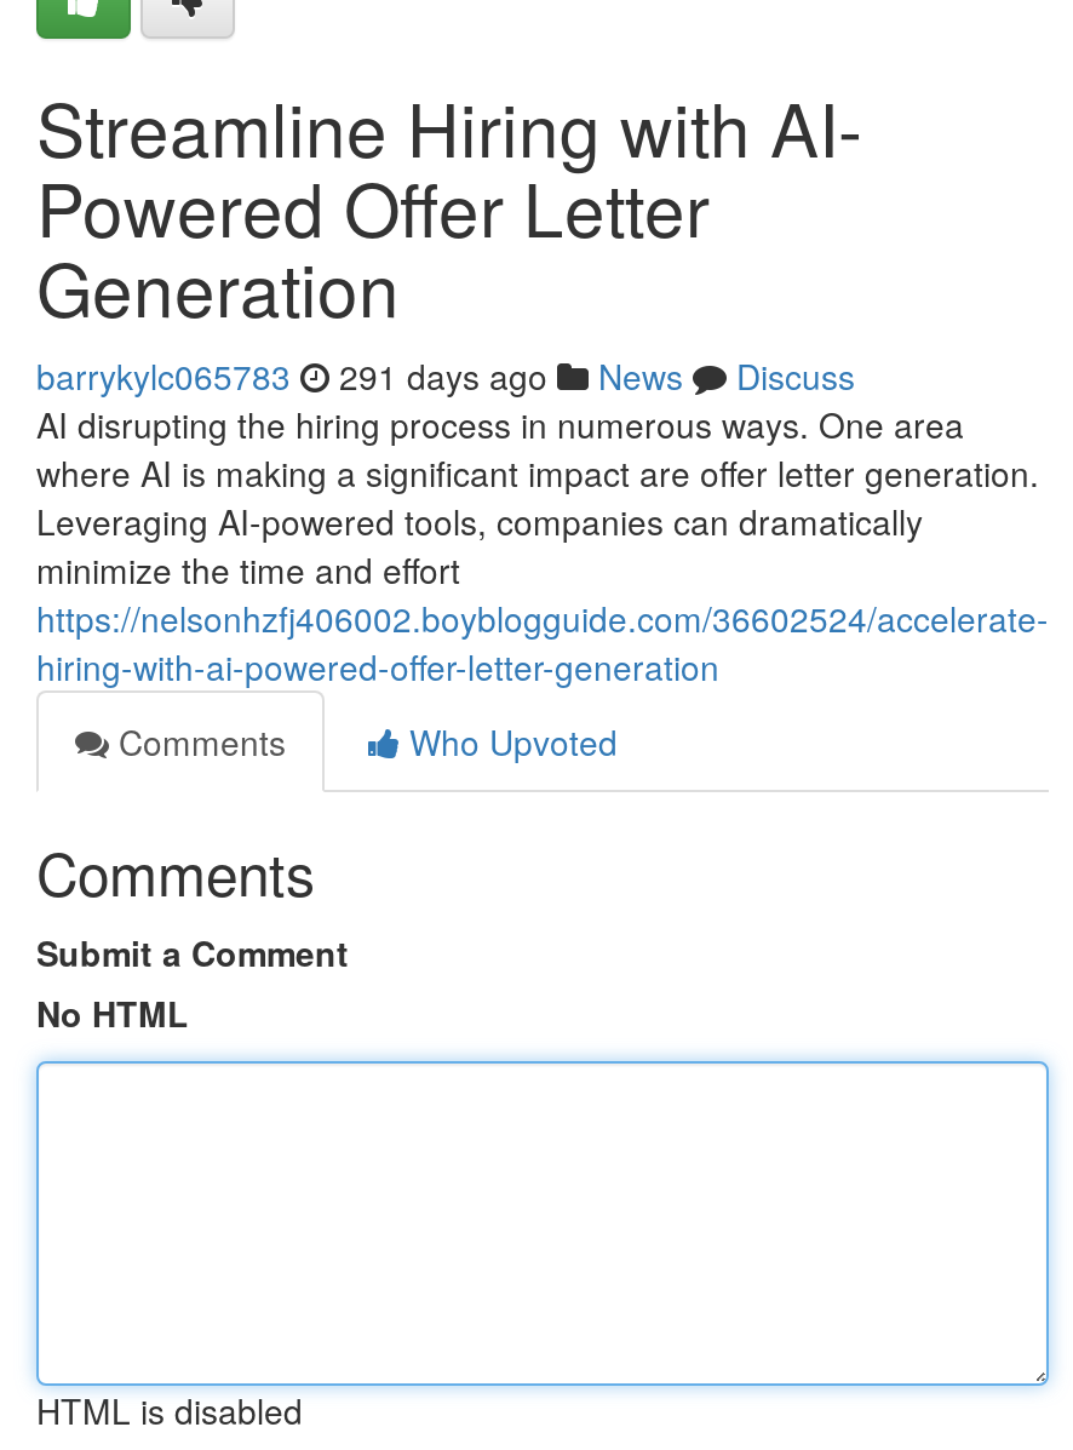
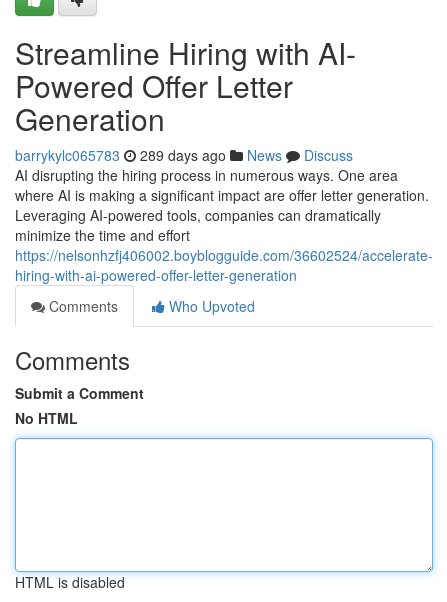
[36,351,855,400] barrykylc065783 291 days ago News Discuss -> [15,145,353,165] barrykylc065783 289 days ago News Discuss

